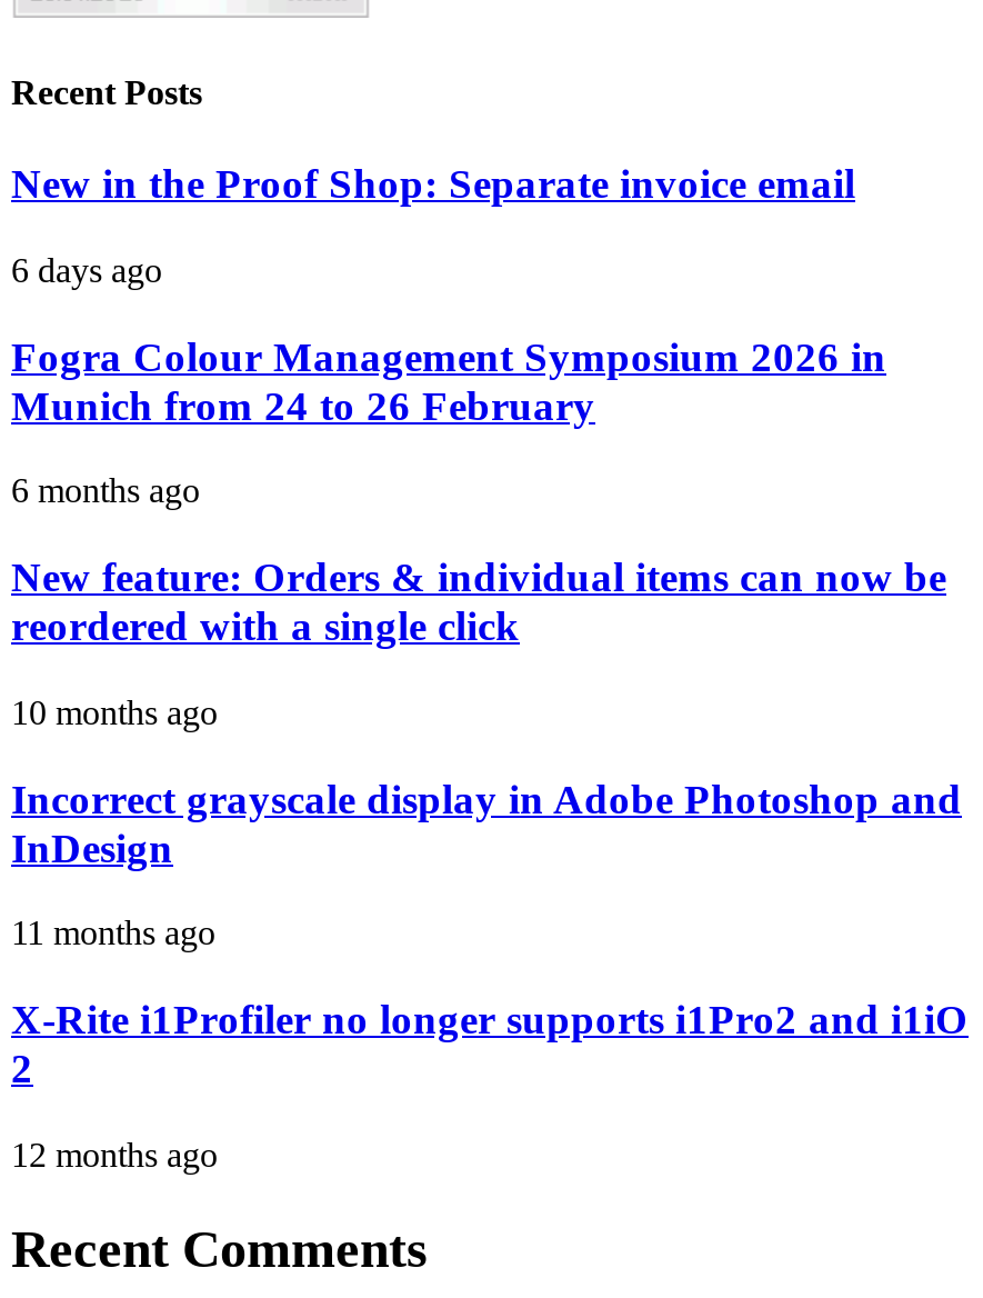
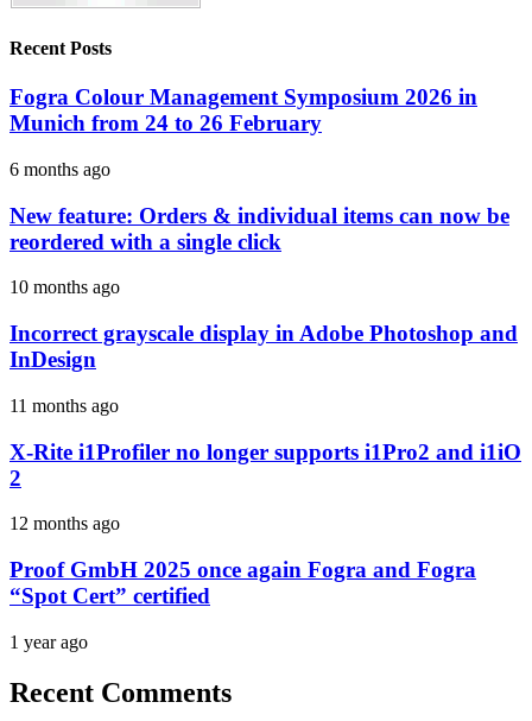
[11,160,855,289] New in the Proof Shop: Separate invoice email | 6 days ago -> none
moved [11,333,969,1173] -> [9,85,521,534]: Fogra Colour Management Symposium 2026 in | Munich from 24 to 26 February | 6 months ago | ... | 2 | 12 months ago
none -> [9,557,476,652] Proof GmbH 2025 once again Fogra and Fogra | “Spot Cert” certified | 1 year ago

